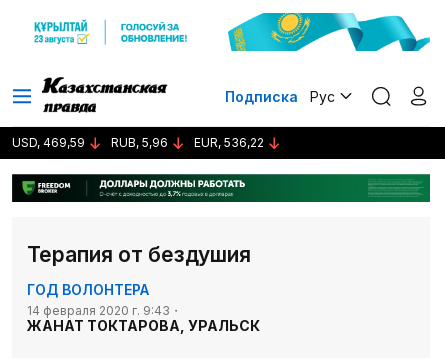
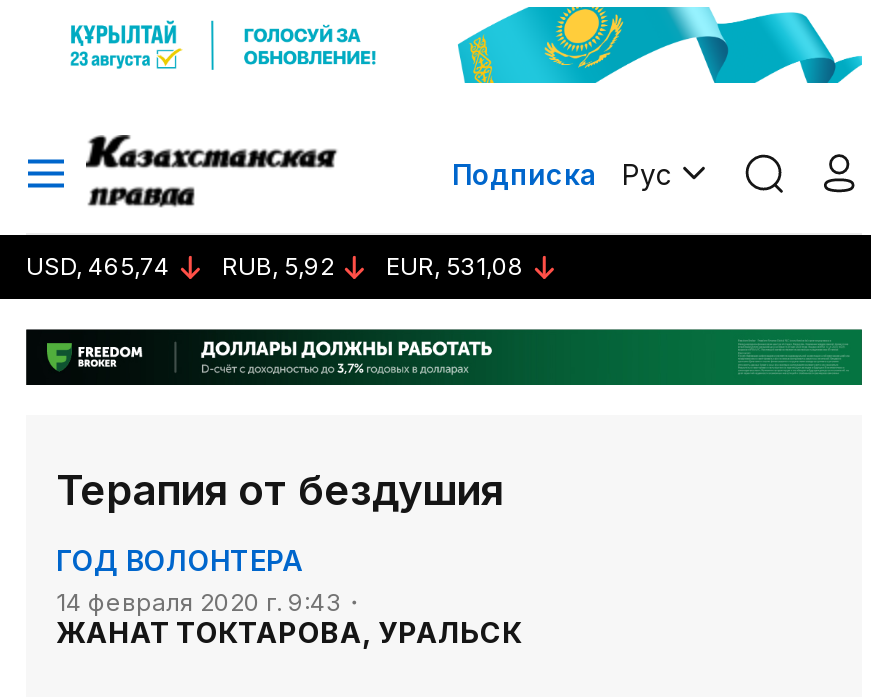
[12,135,85,150] USD, 469,59 -> [26,251,170,281] USD, 465,74
[111,135,168,150] RUB, 5,96 -> [222,251,334,281] RUB, 5,92
[194,135,264,150] EUR, 536,22 -> [386,251,524,281] EUR, 531,08

